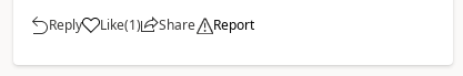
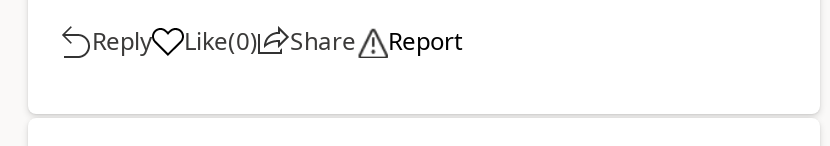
[124,15,141,34] (1) -> [228,24,258,58] (0)

